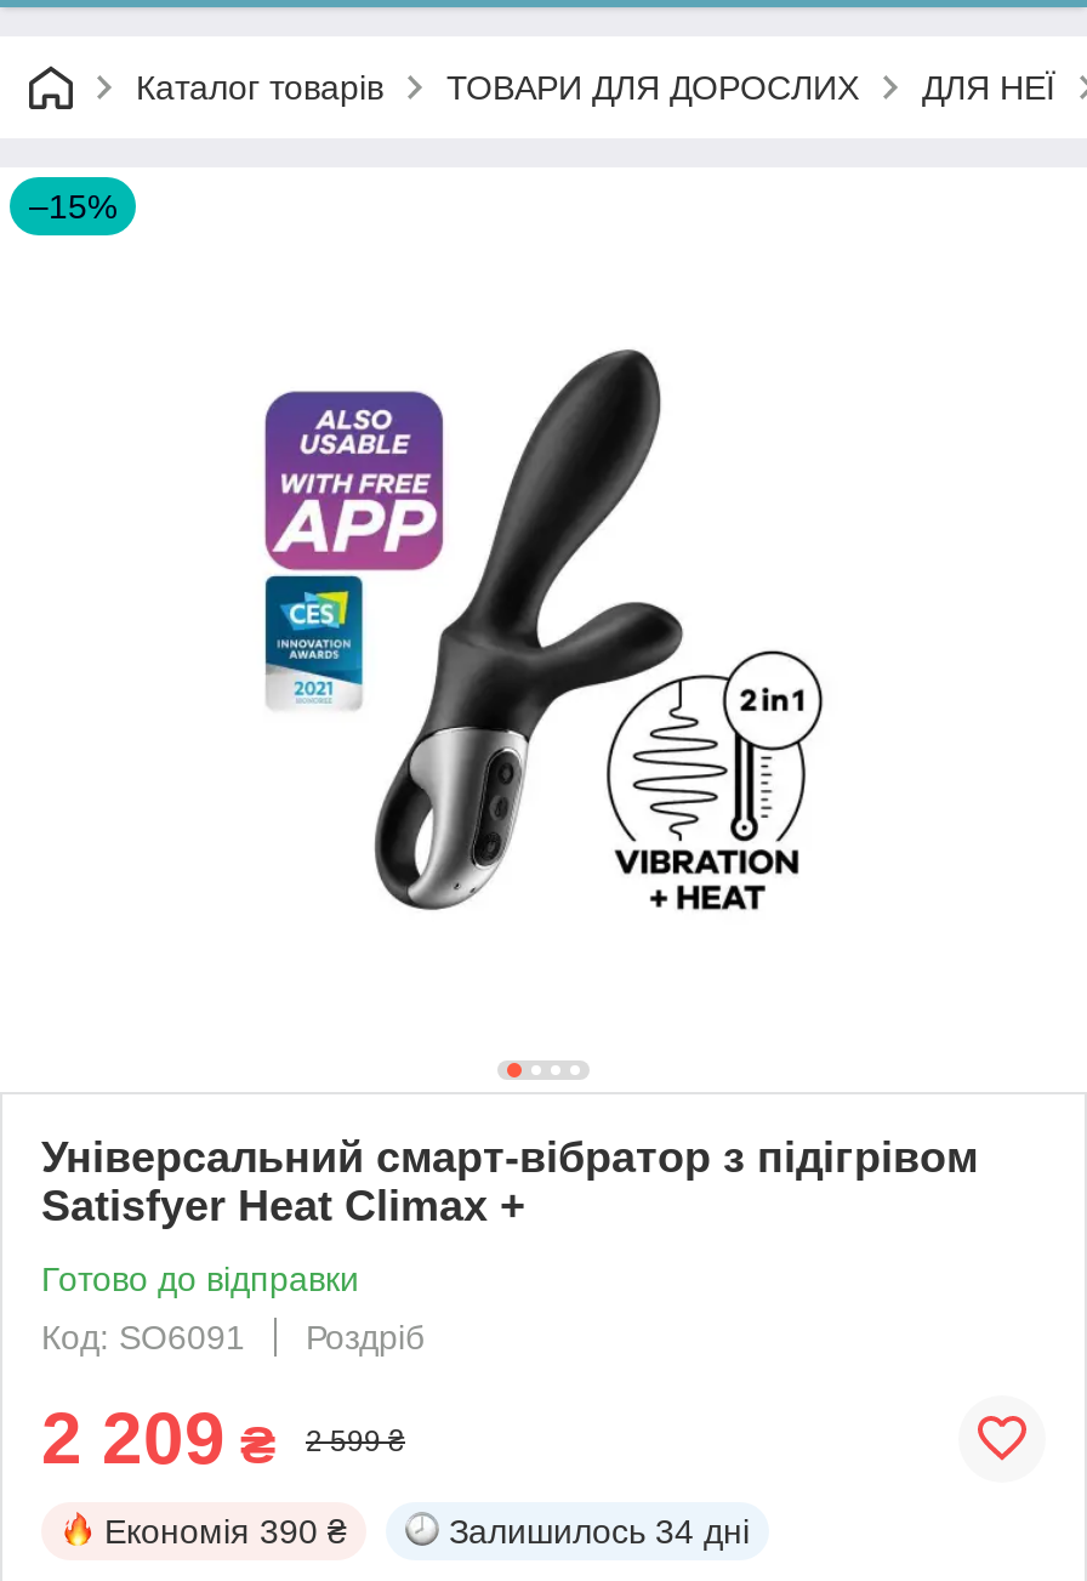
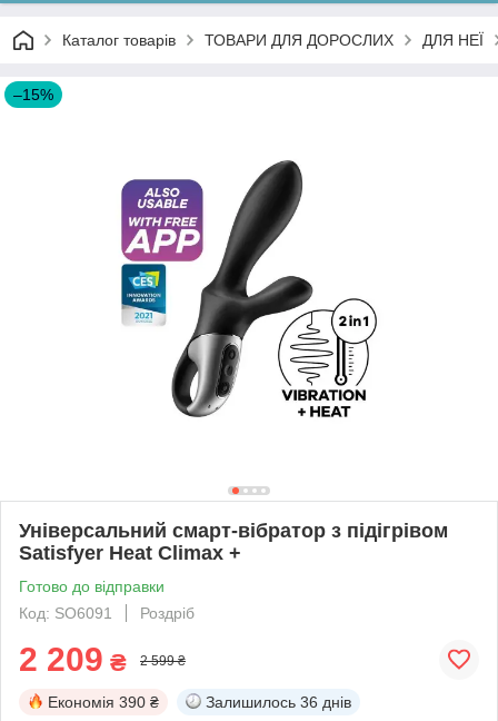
[449,1511,750,1550] Залишилось 34 дні -> [206,693,351,711] Залишилось 36 днів

